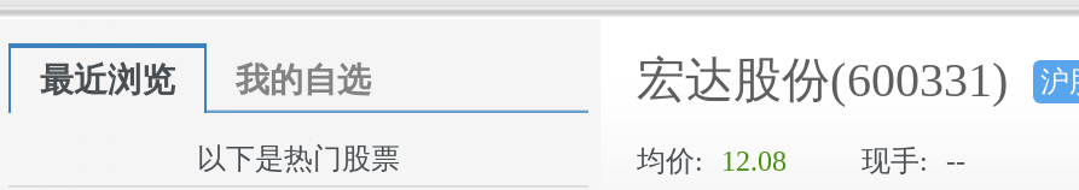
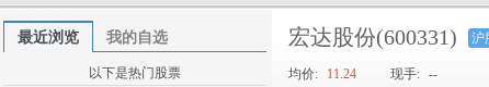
[637,144,787,178] 均价: 12.08 -> [288,66,356,82] 均价: 11.24

